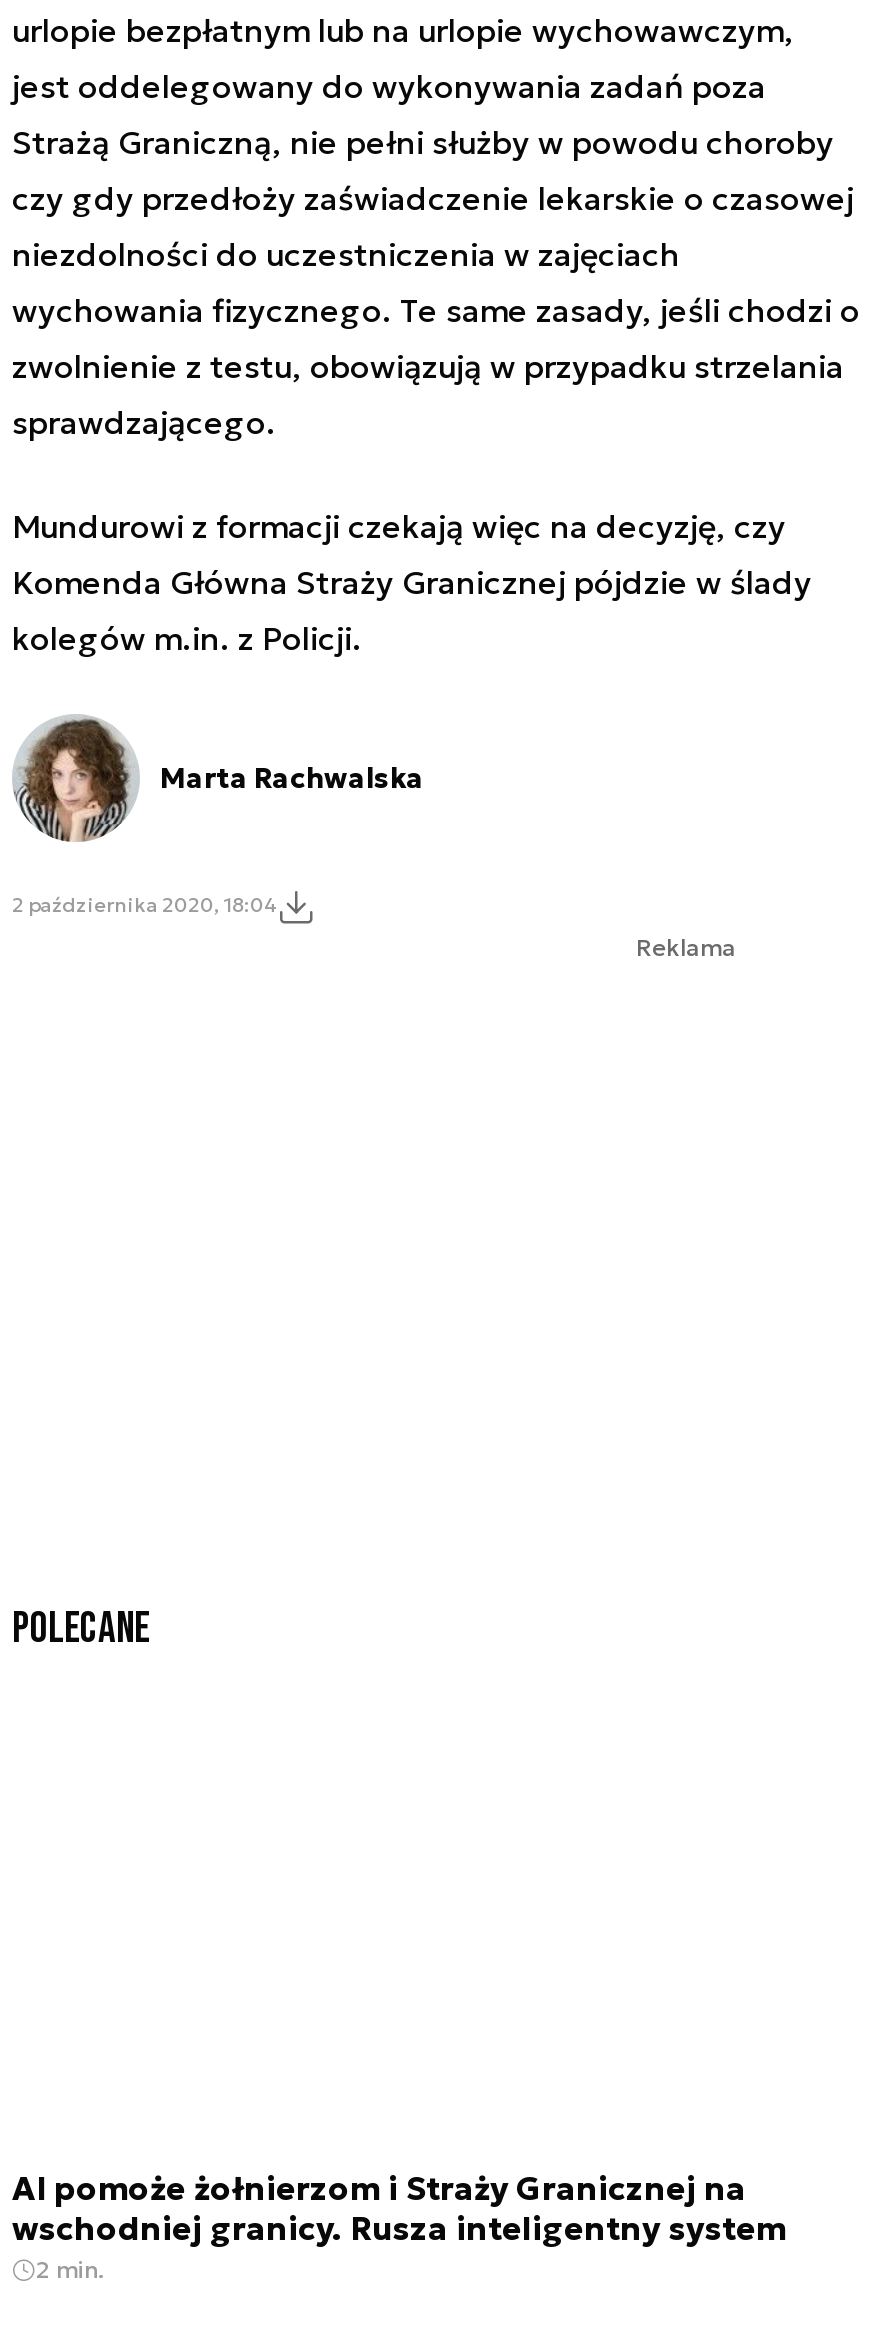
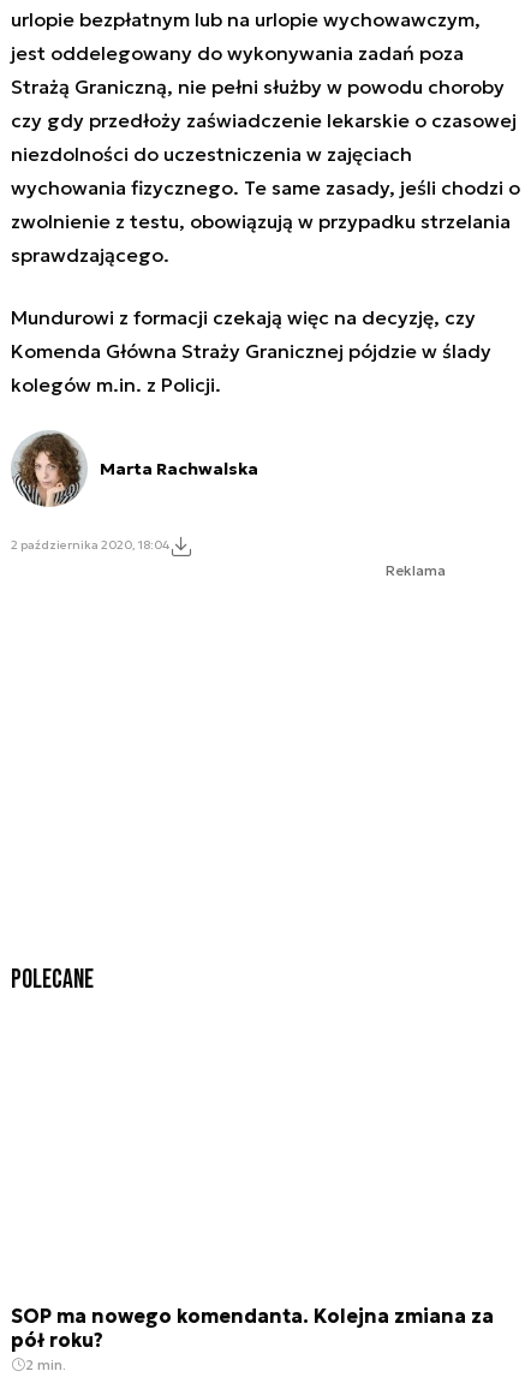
[12,2168,786,2248] AI pomoże żołnierzom i Straży Granicznej na | wschodniej granicy. Rusza inteligentny system -> [11,1304,494,1352] SOP ma nowego komendanta. Kolejna zmiana za | pół roku?

